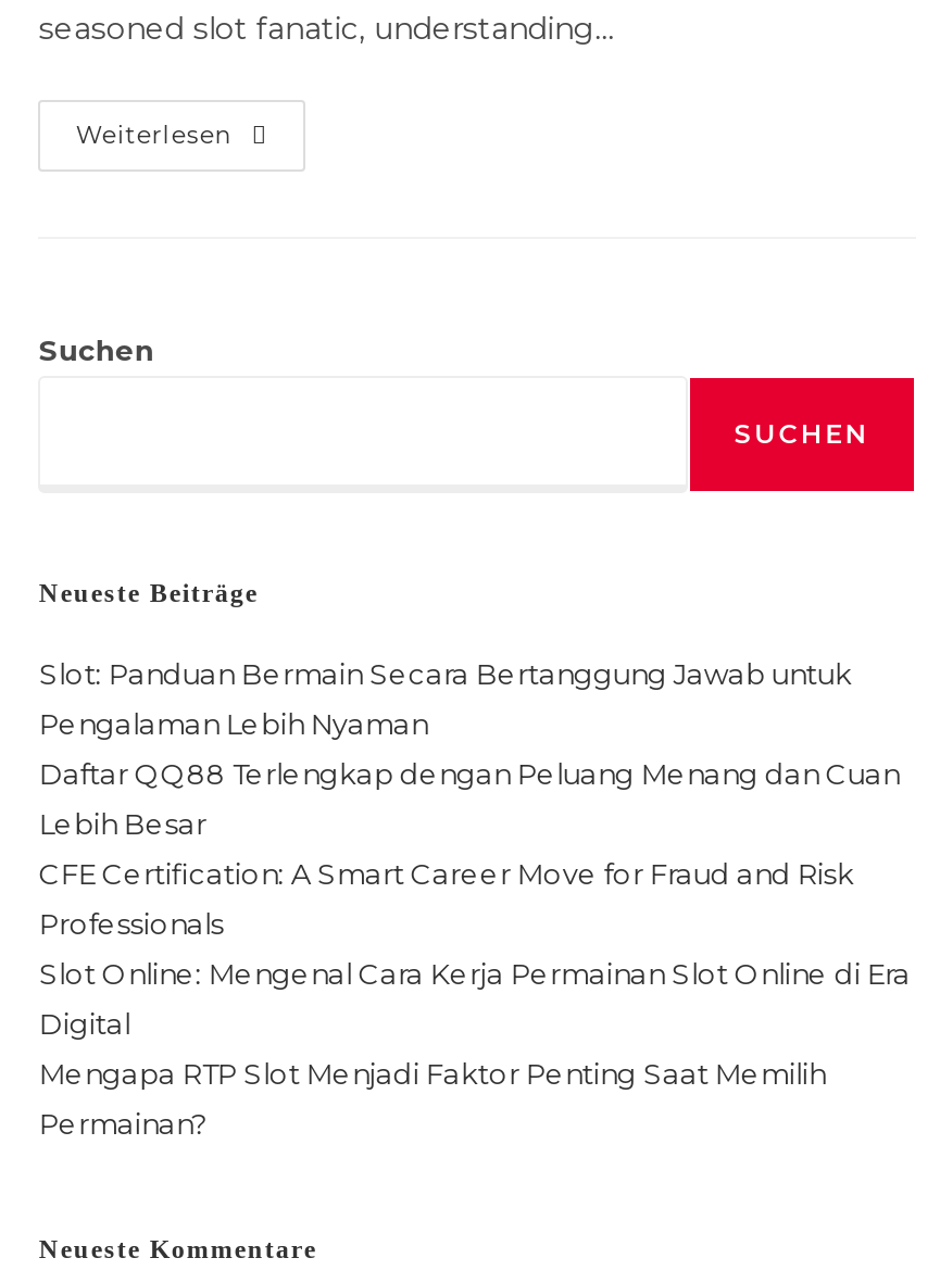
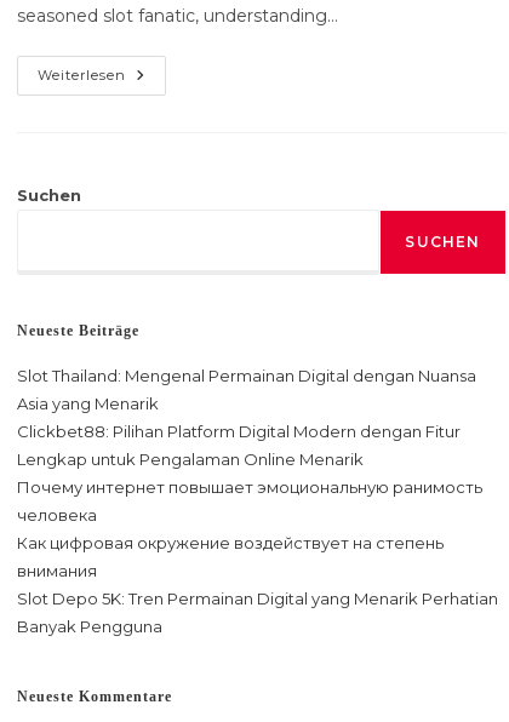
[39,656,910,1141] Slot: Panduan Bermain Secara Bertanggung Jawab untuk | Pengalaman Lebih Nyaman | Daftar QQ88 Terlengkap dengan Peluang Menang dan Cuan | Lebih Besar | CFE Certification: A Smart Career Move for Fraud and Risk | Professionals | Slot Online: Mengenal Cara Kerja Permainan Slot Online di Era | Digital | Mengapa RTP Slot Menjadi Faktor Penting Saat Memilih | Permainan? -> [17,366,499,636] Slot Thailand: Mengenal Permainan Digital dengan Nuansa | Asia yang Menarik | Clickbet88: Pilihan Platform Digital Modern dengan Fitur | Lengkap untuk Pengalaman Online Menarik | Почему интернет повышает эмоциональную ранимость | человека | Как цифровая окружение воздействует на степень | внимания | Slot Depo 5K: Tren Permainan Digital yang Menarik Perhatian | Banyak Pengguna

